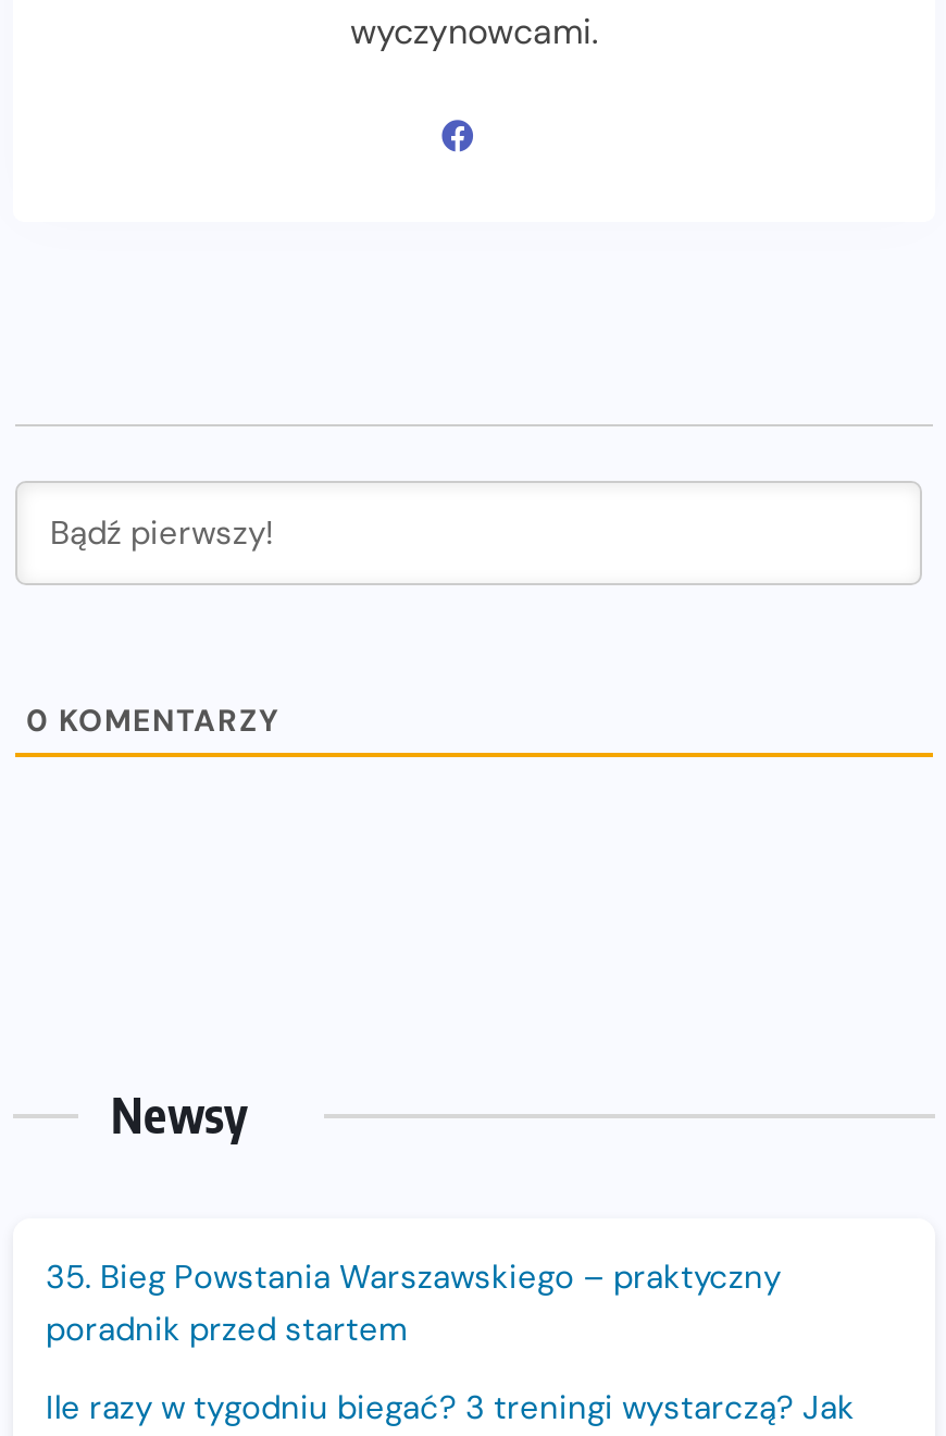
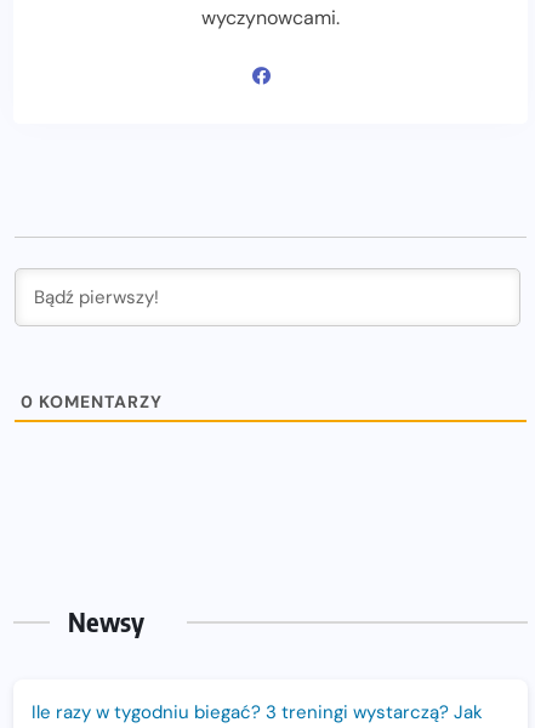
[46,1256,781,1352] 35. Bieg Powstania Warszawskiego – praktyczny | poradnik przed startem -> none

